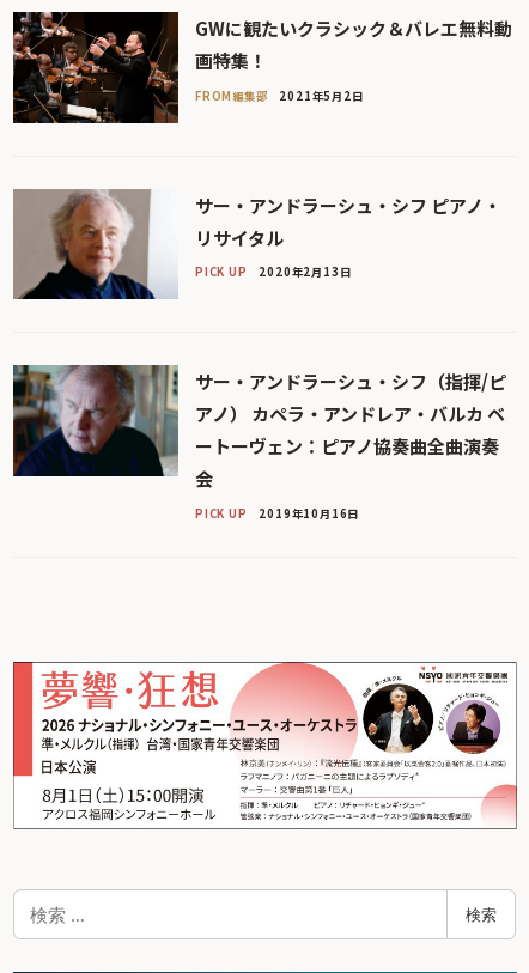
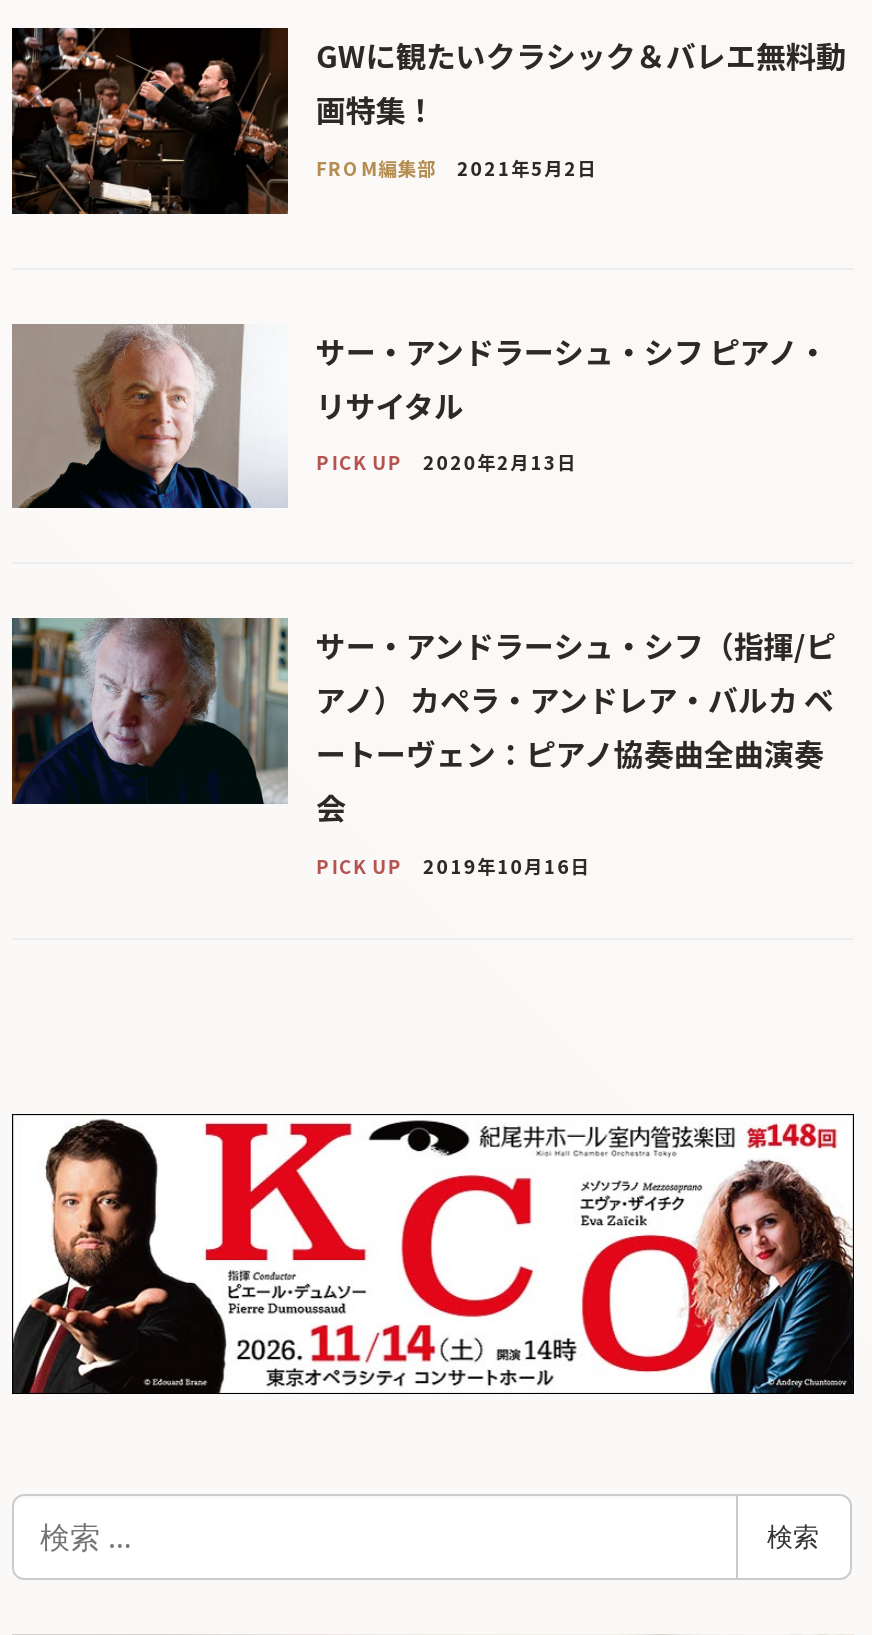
[13,662,518,827] [image] -> [10,1116,856,1394] [image]

